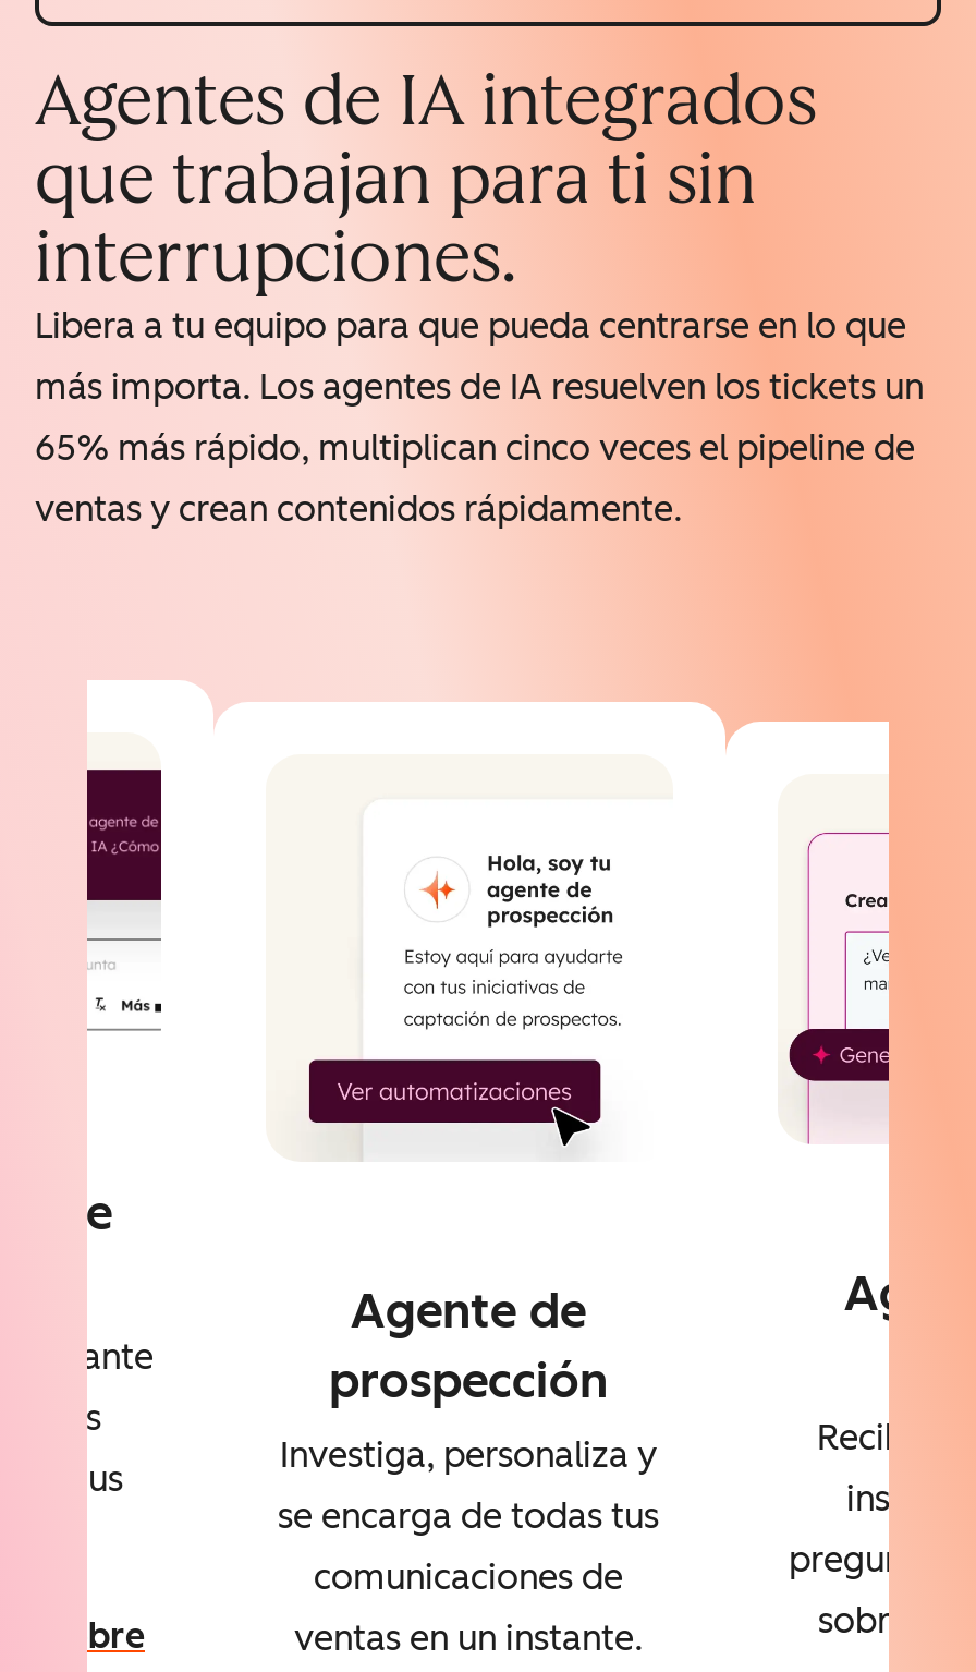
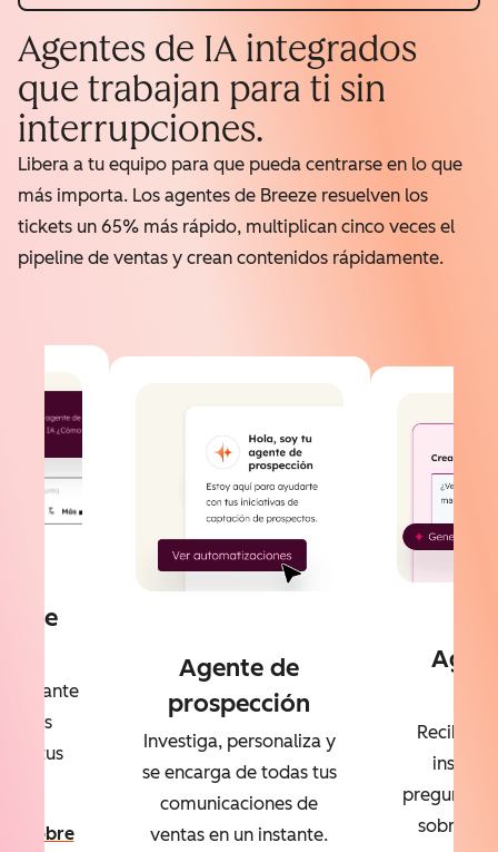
[35,365,924,407] más importa. Los agentes de IA resuelven los tickets un -> [18,184,428,205] más importa. Los agentes de Breeze resuelven los
[35,426,915,468] 65% más rápido, multiplican cinco veces el pipeline de -> [18,216,455,237] tickets un 65% más rápido, multiplican cinco veces el
[35,487,682,529] ventas y crean contenidos rápidamente. -> [18,247,444,268] pipeline de ventas y crean contenidos rápidamente.

